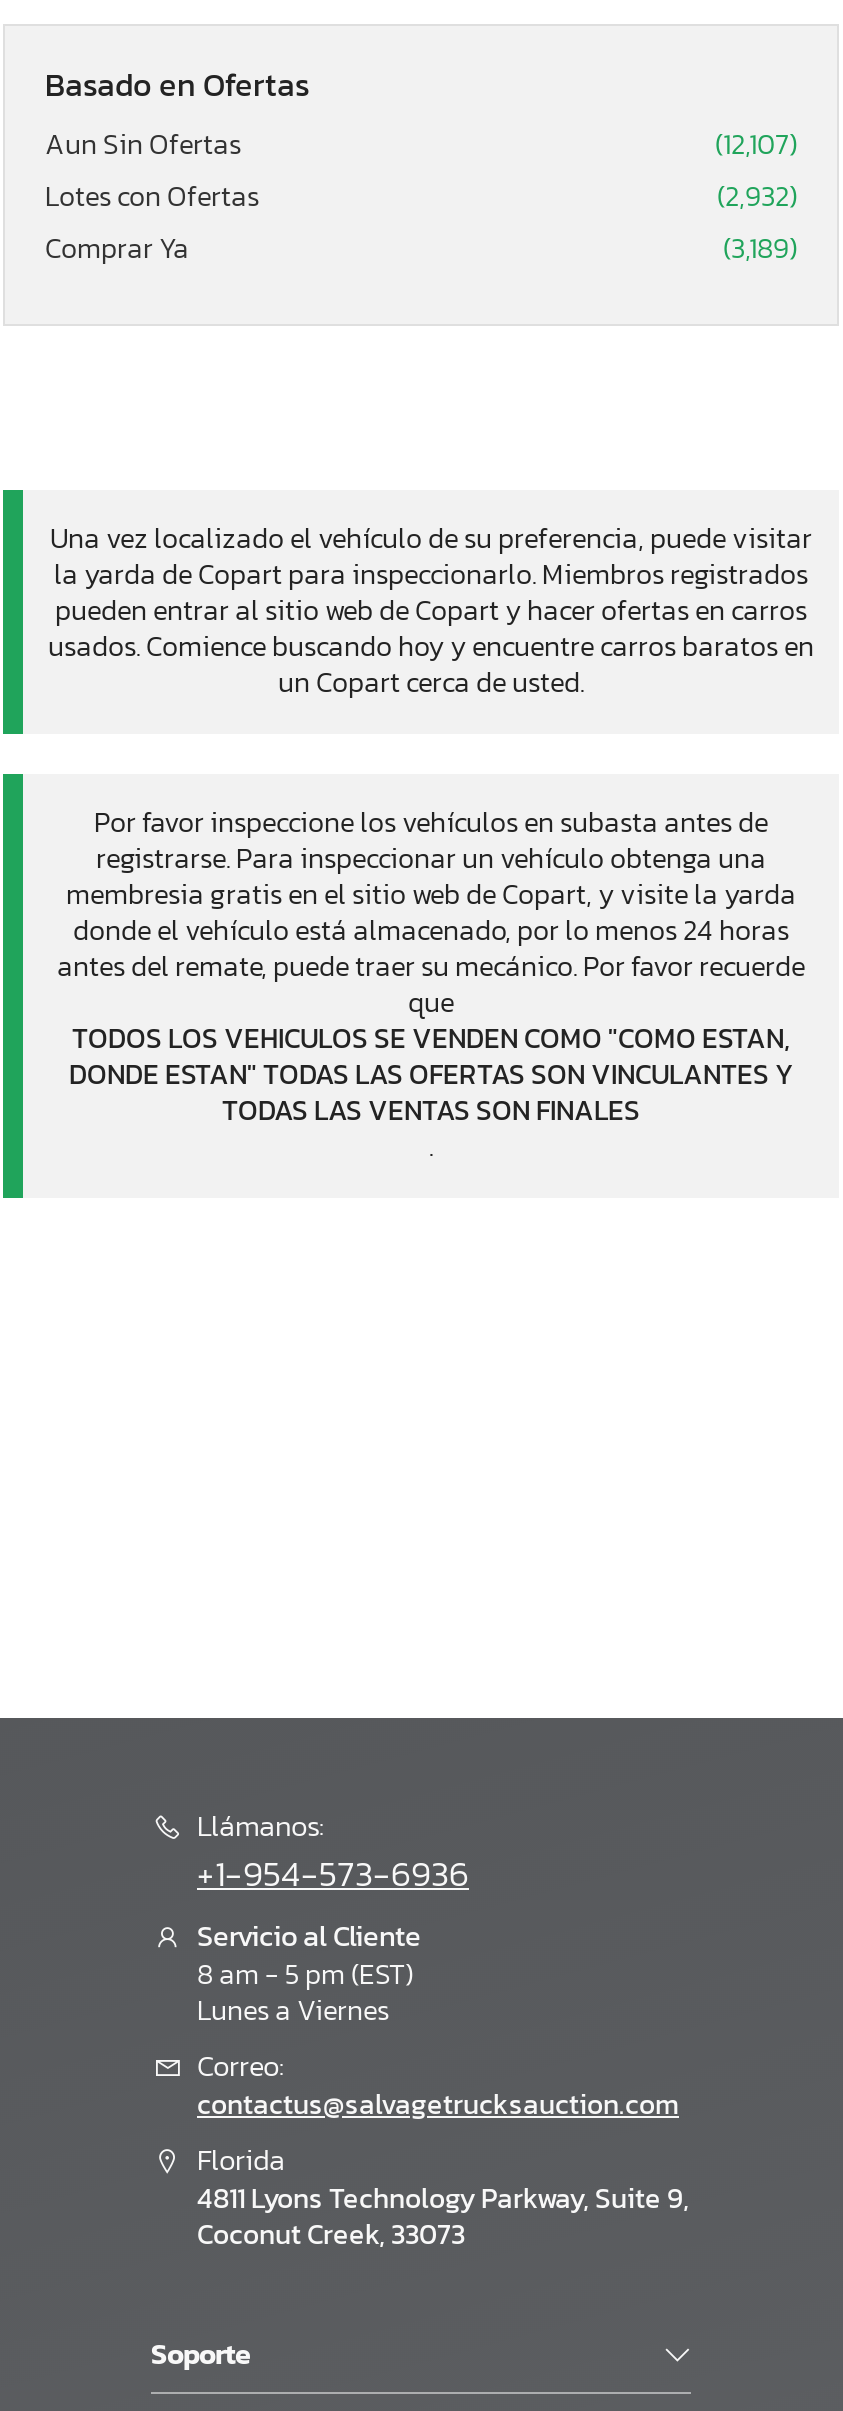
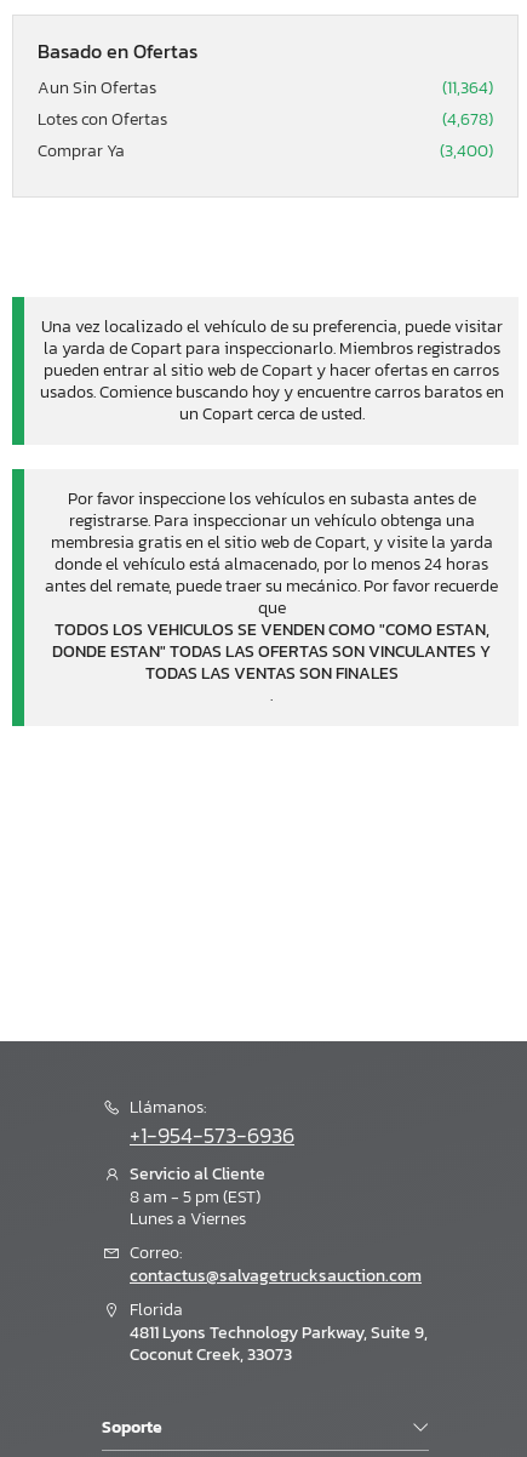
[715,123,797,165] (12,107) -> [442,75,493,100] (11,364)
[717,175,797,217] (2,932) -> [442,106,493,132] (4,678)
[723,227,797,269] (3,189) -> [440,138,493,163] (3,400)

